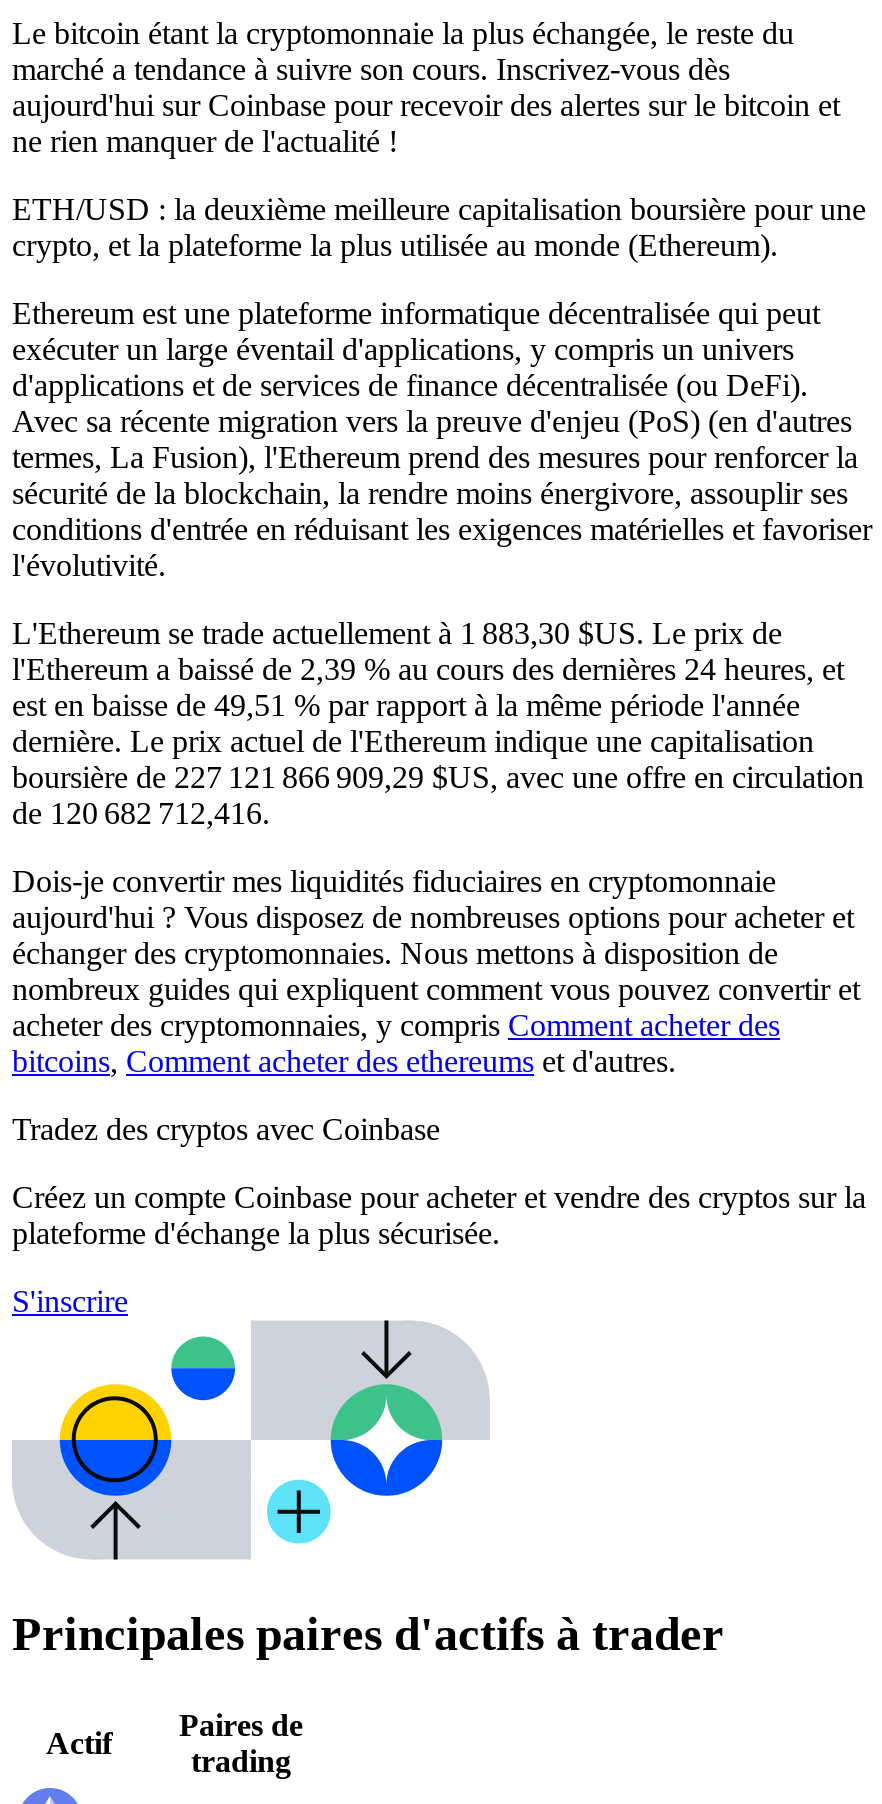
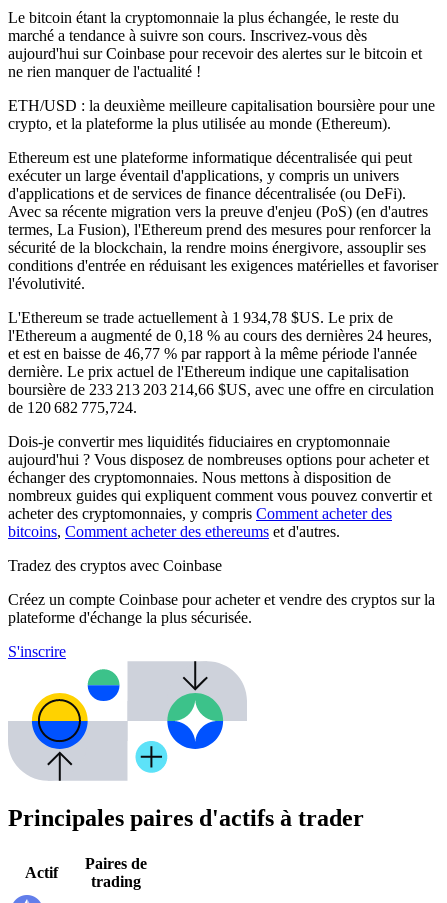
[12,616,844,722] L'Ethereum se trade actuellement à 1 883,30 $US. Le prix de | l'Ethereum a baissé de 2,39 % au cours des dernières 24 heures, et | est en baisse de 49,51 % par rapport à la même période l'année -> [8,309,432,362] L'Ethereum se trade actuellement à 1 934,78 $US. Le prix de | l'Ethereum a augmenté de 0,18 % au cours des dernières 24 heures, | et est en baisse de 46,77 % par rapport à la même période l'année
[12,760,864,794] boursière de 227 121 866 909,29 $US, avec une offre en circulation -> [8,381,434,398] boursière de 233 213 203 214,66 $US, avec une offre en circulation
[12,796,270,830] de 120 682 712,416. -> [8,399,137,416] de 120 682 775,724.

